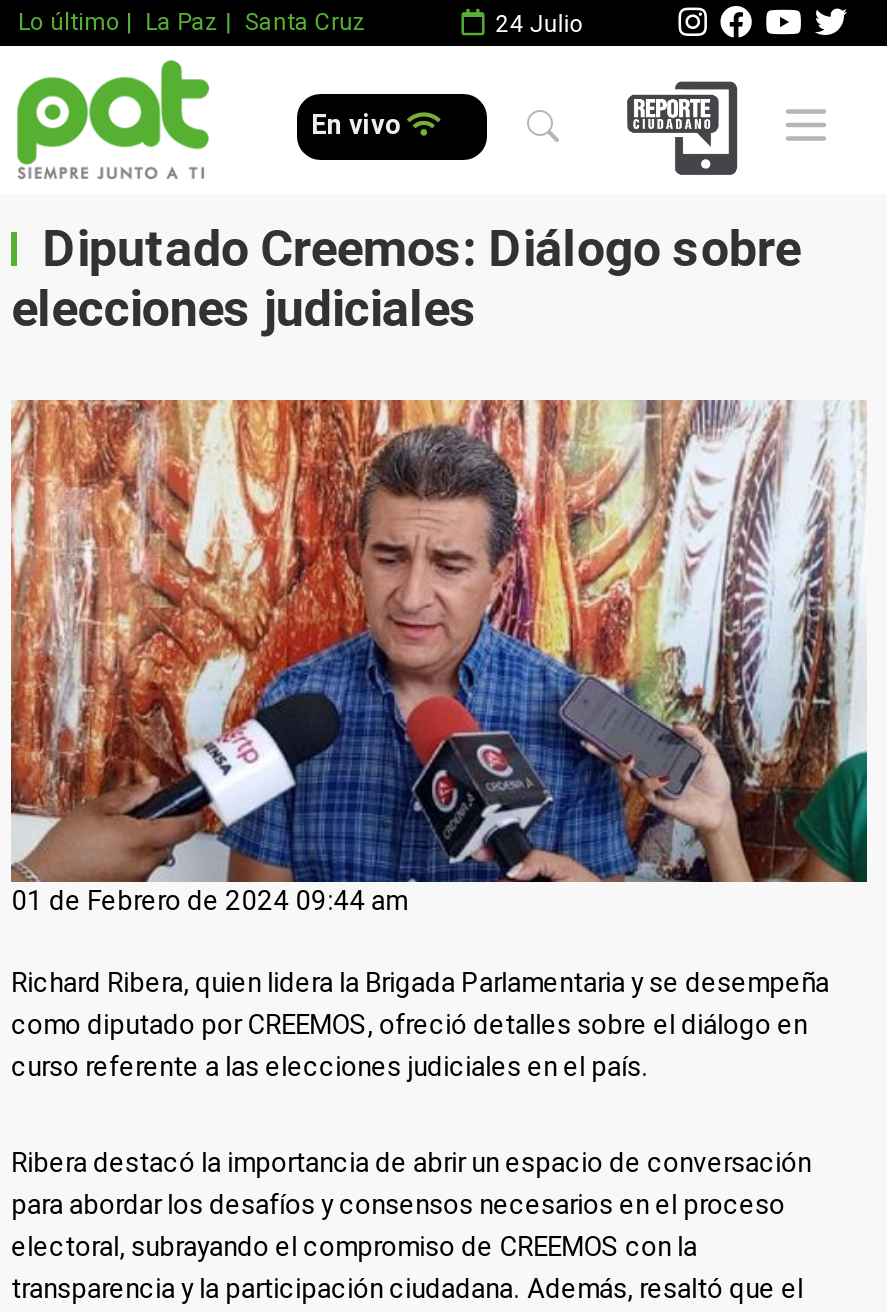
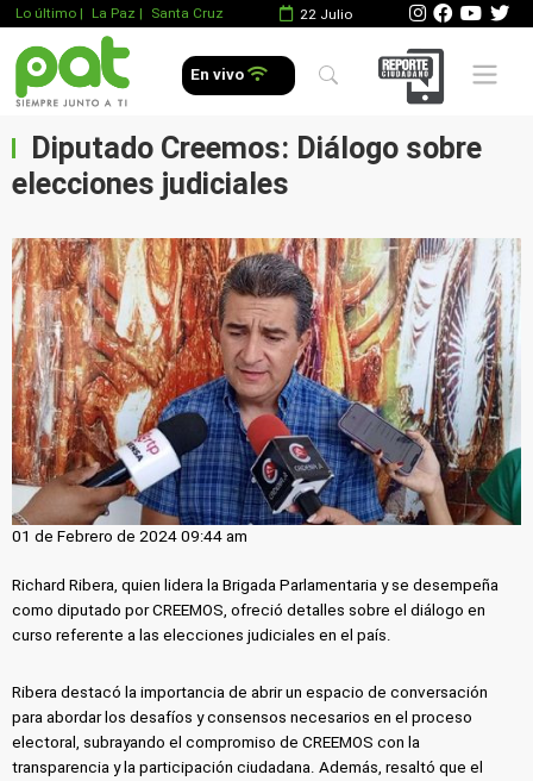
[484,10,584,38] 24 Julio -> [293,6,353,23] 22 Julio

